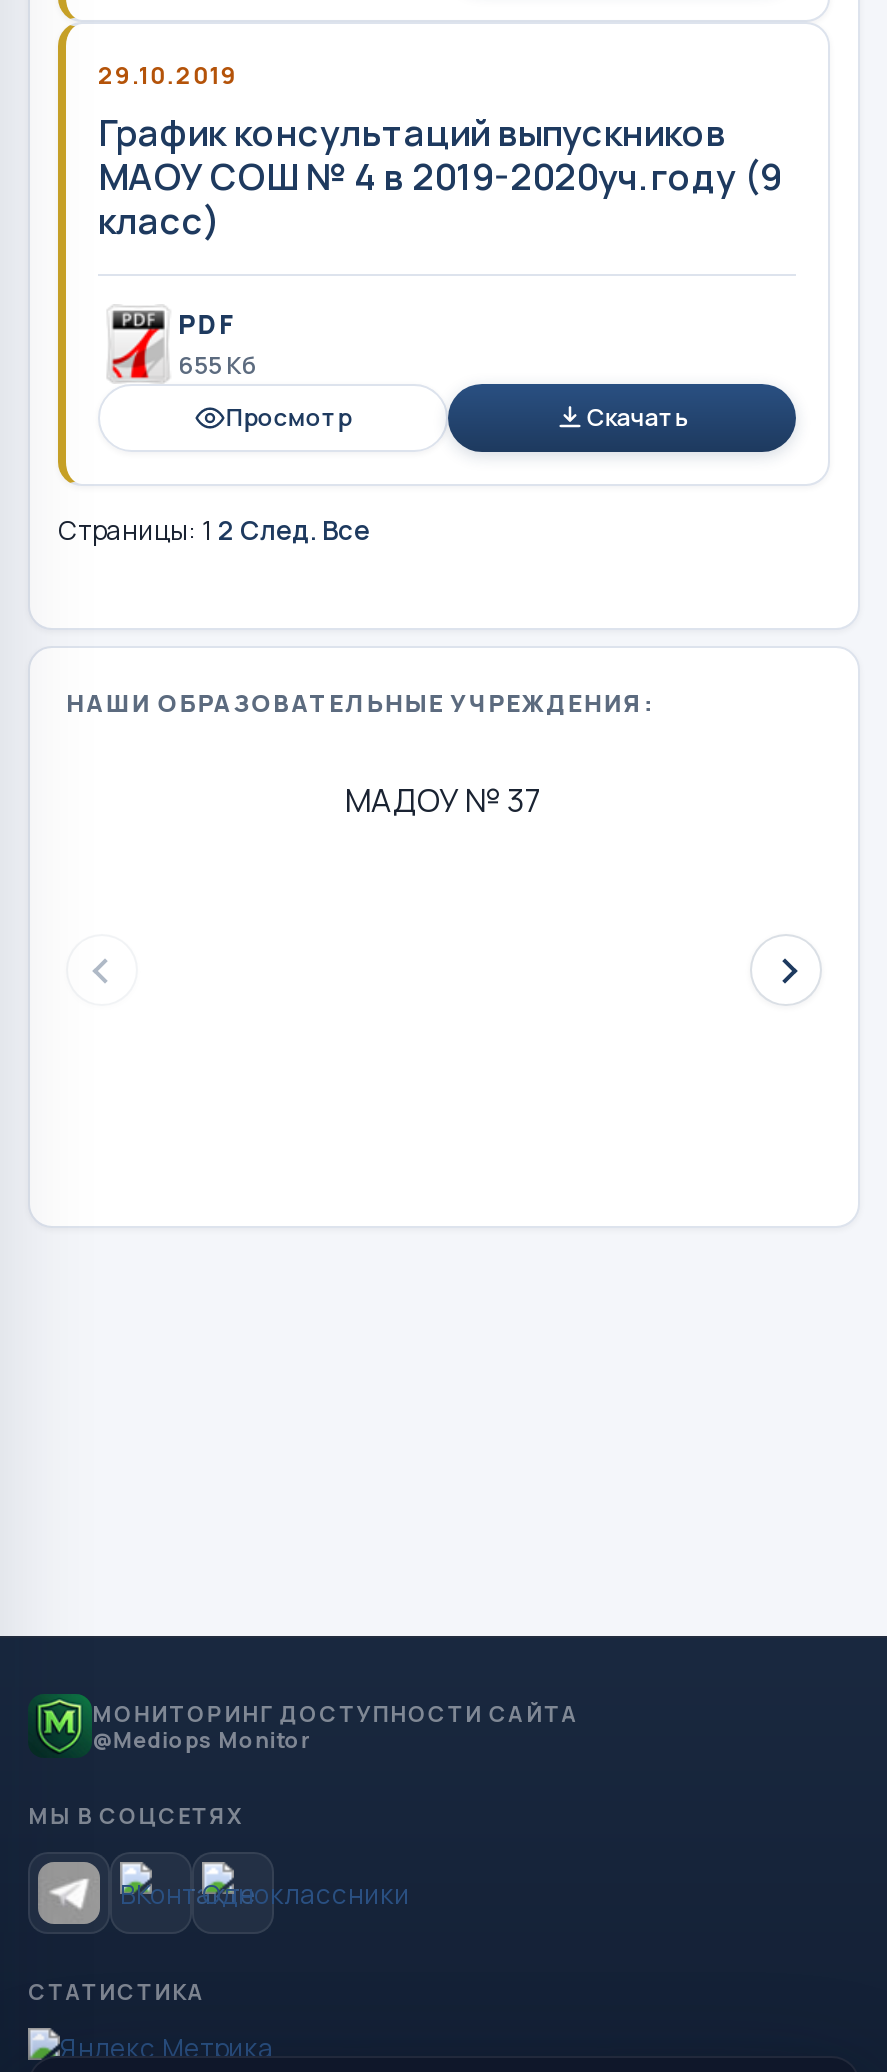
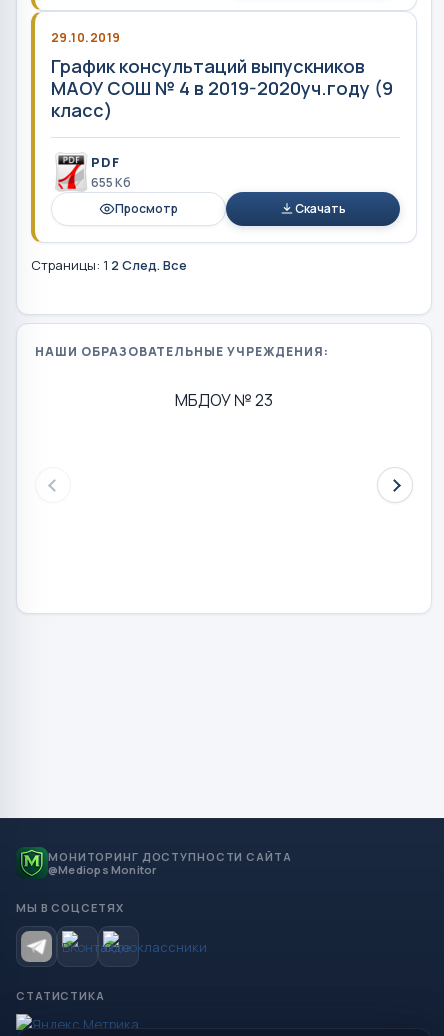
[345,778,543,822] МАДОУ № 37 -> [175,389,273,411] МБДОУ № 23

